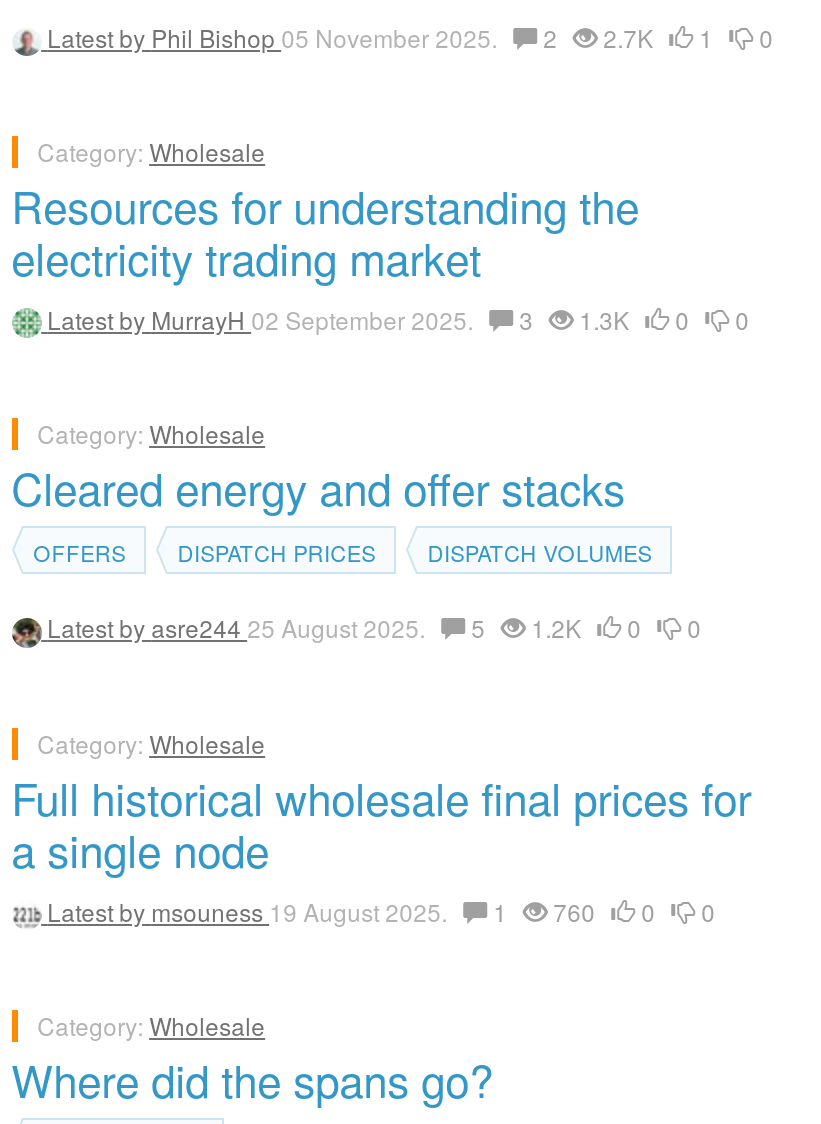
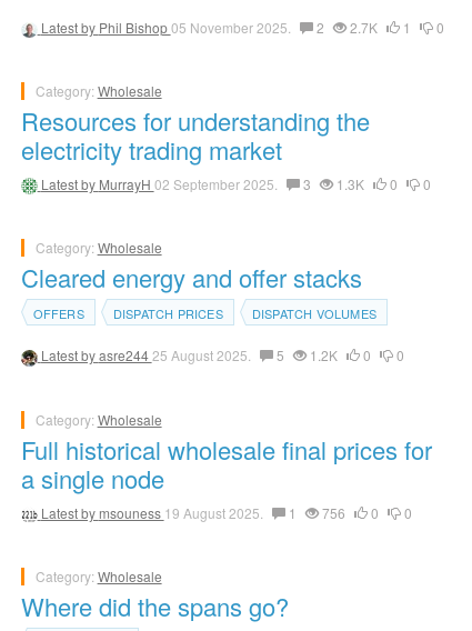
[47,894,715,928] Latest by msouness 19 August 2025. 1 760 0 0 -> [41,503,412,522] Latest by msouness 19 August 2025. 1 756 0 0

